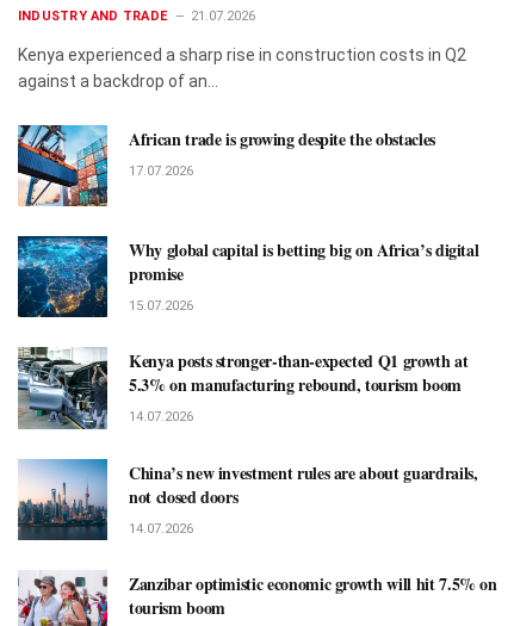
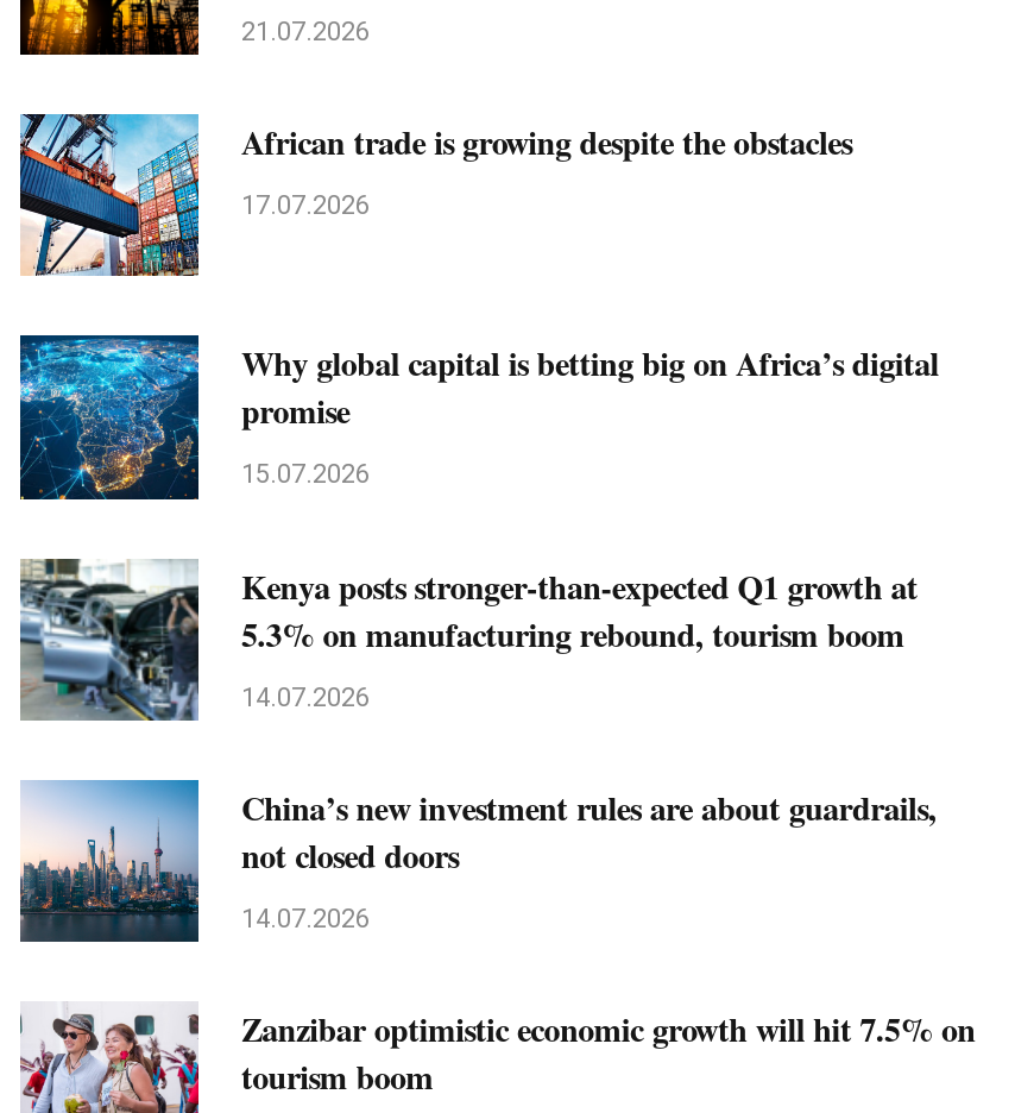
[18,8,167,24] INDUSTRY AND TRADE -> none
[18,45,466,91] Kenya experienced a sharp rise in construction costs in Q2 | against a backdrop of an… -> none

